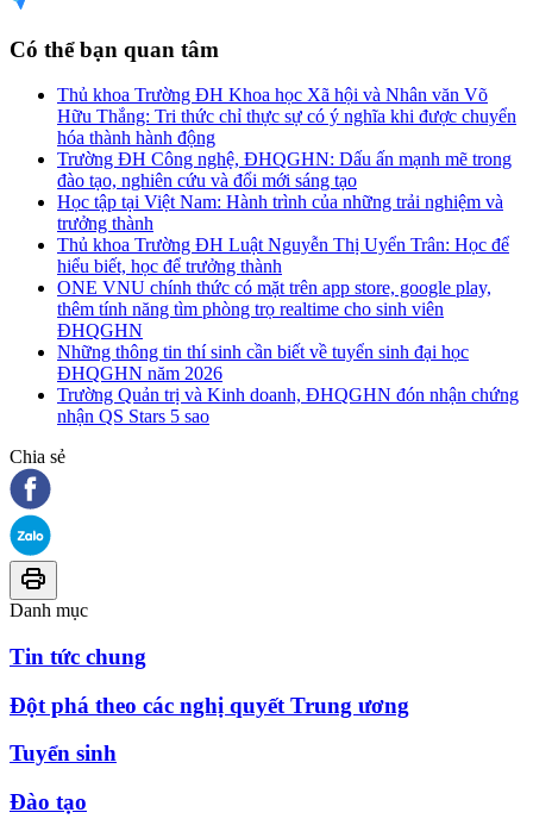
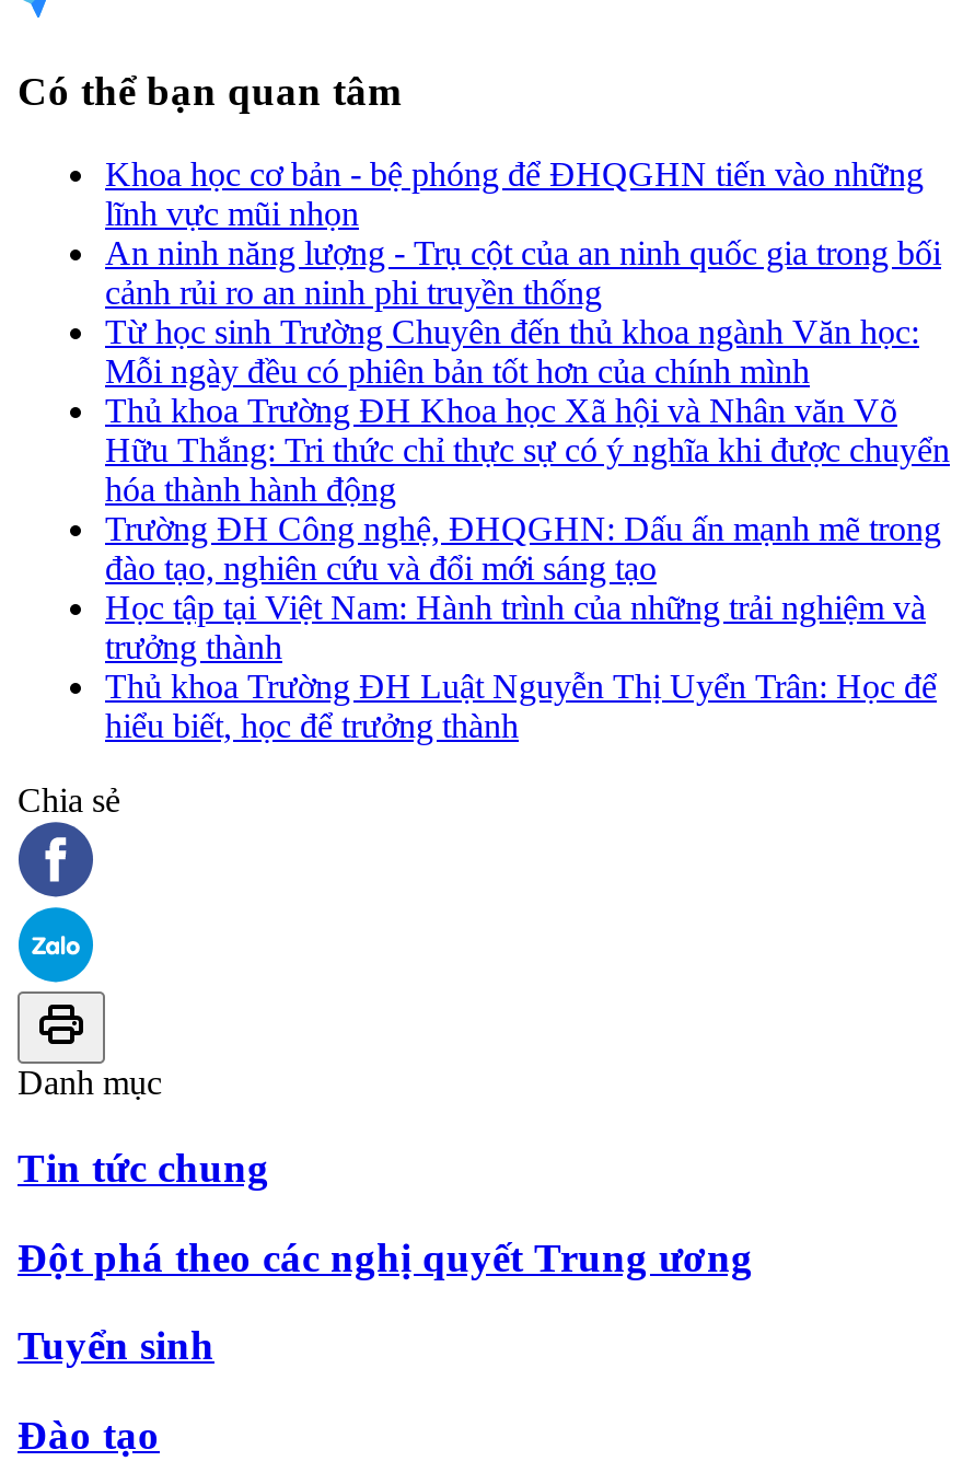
none -> [105,156,941,390] Khoa học cơ bản - bệ phóng để ĐHQGHN tiến vào những | lĩnh vực mũi nhọn | An ninh năng lượng - Trụ cột của an ninh quốc gia trong bối | cảnh rủi ro an ninh phi truyền thống | Từ học sinh Trường Chuyên đến thủ khoa ngành Văn học: | Mỗi ngày đều có phiên bản tốt hơn của chính mình
moved [57,85,516,277] -> [105,392,950,745]: Thủ khoa Trường ĐH Khoa học Xã hội và Nhân văn Võ | Hữu Thắng: Tri thức chỉ thực sự có ý nghĩa khi được chuyển | hóa thành hành động | ... | Thủ khoa Trường ĐH Luật Nguyễn Thị Uyển Trân: Học để | hiểu biết, học để trưởng thành
[57,278,519,427] ONE VNU chính thức có mặt trên app store, google play, | thêm tính năng tìm phòng trọ realtime cho sinh viên | ĐHQGHN | Những thông tin thí sinh cần biết về tuyển sinh đại học | ĐHQGHN năm 2026 | Trường Quản trị và Kinh doanh, ĐHQGHN đón nhận chứng | nhận QS Stars 5 sao -> none

